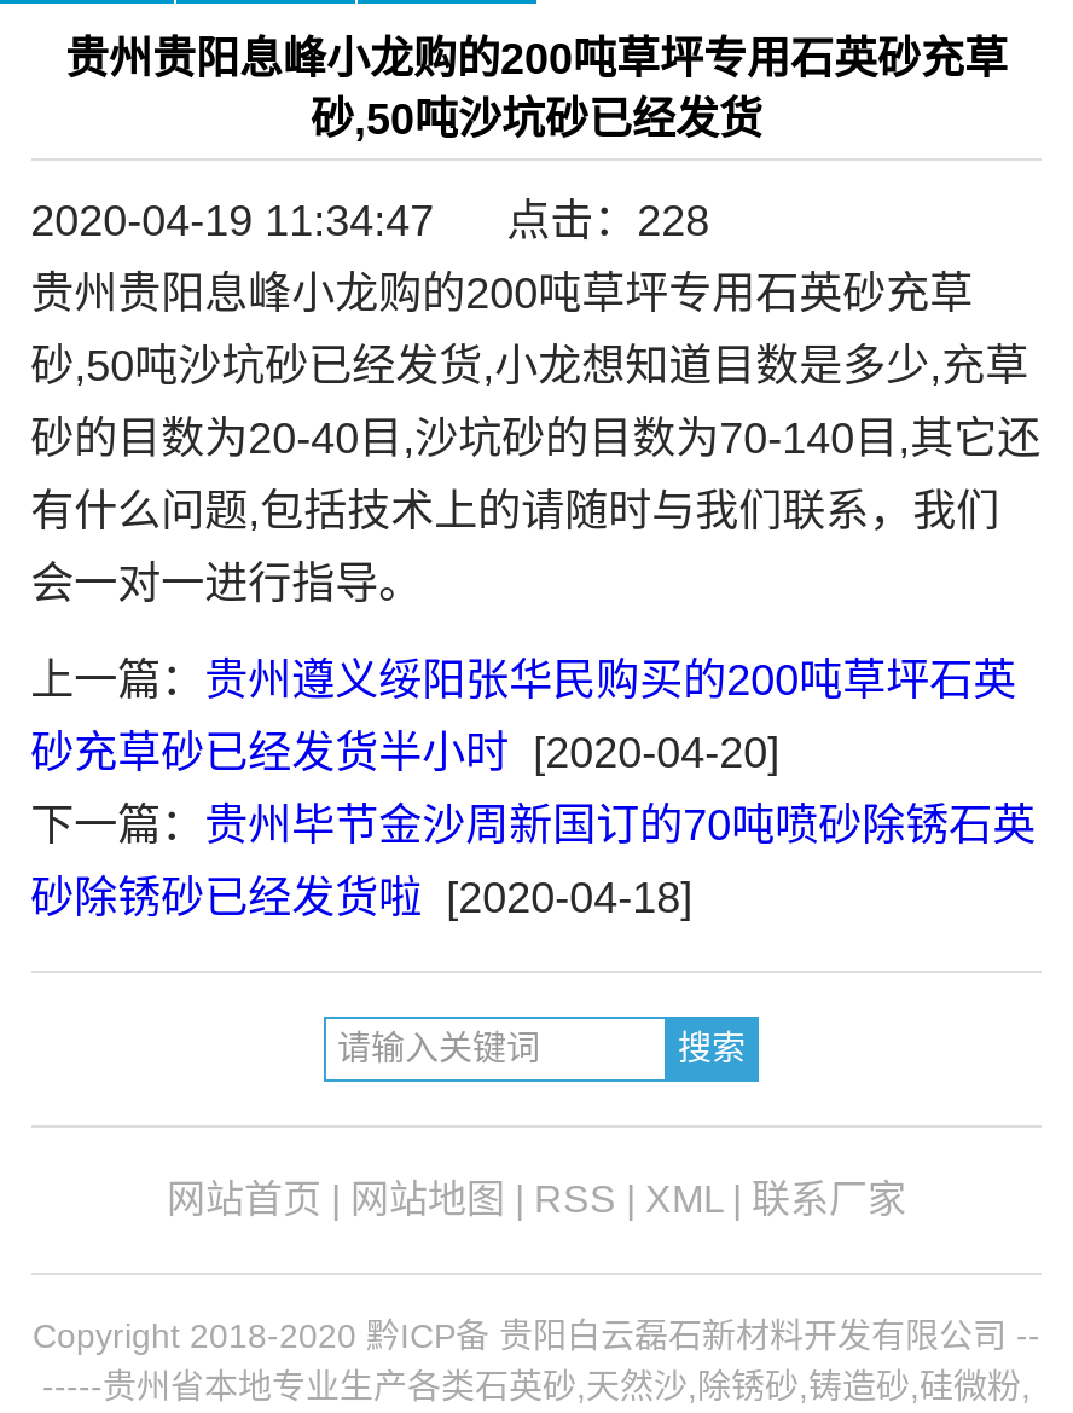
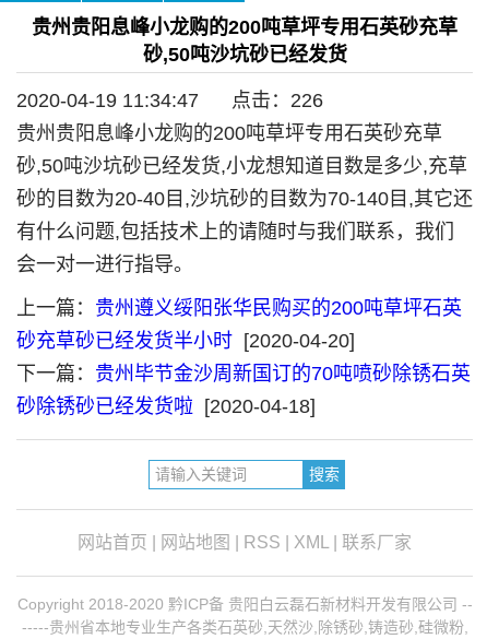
[30,197,710,245] 2020-04-19 11:34:47 点击：228 -> [16,90,323,111] 2020-04-19 11:34:47 点击：226

